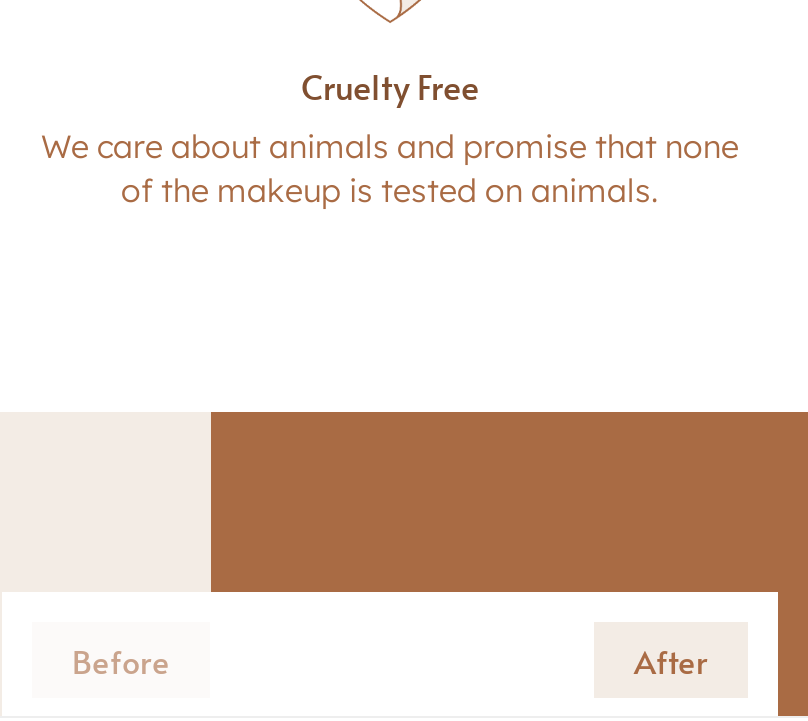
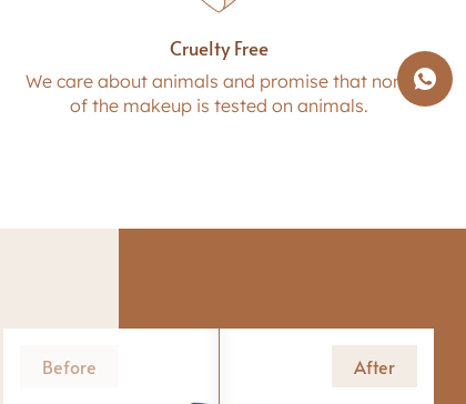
none -> [398,50,454,108] [image]

